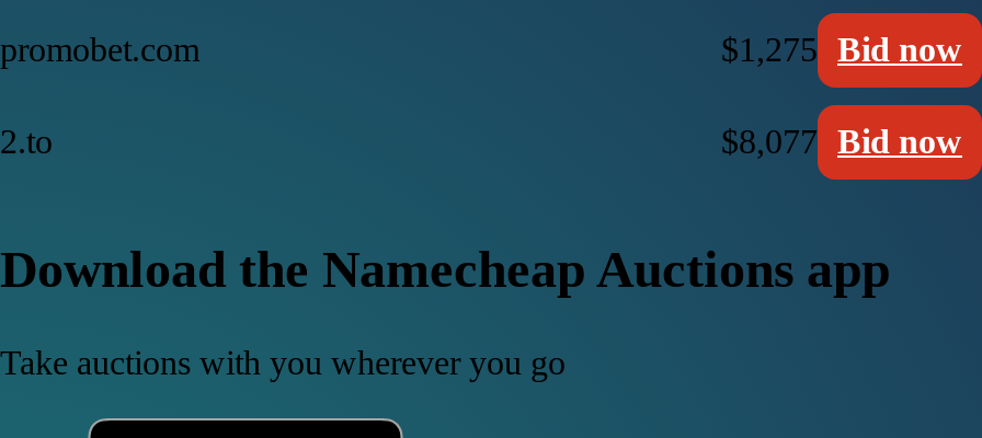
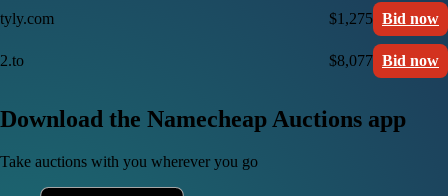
[0,30,199,67] promobet.com -> [0,10,54,27] tyly.com

